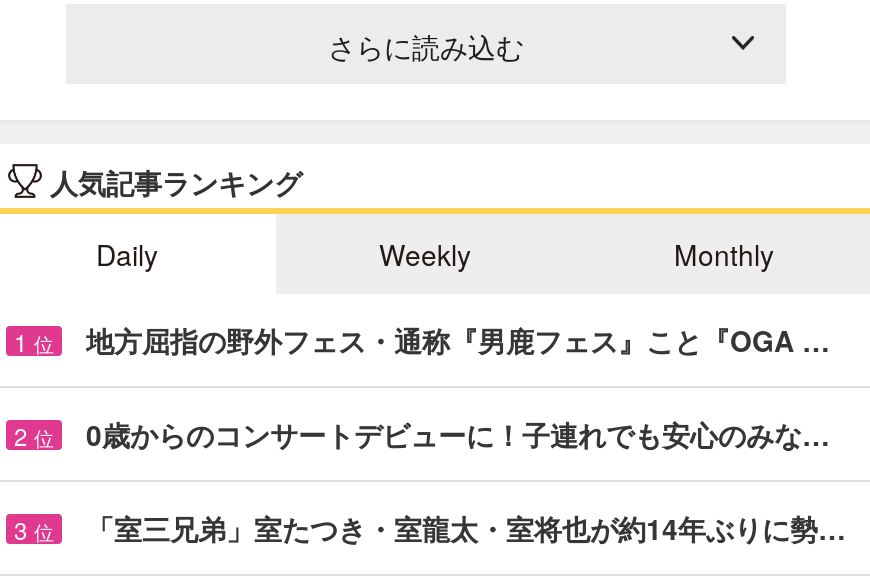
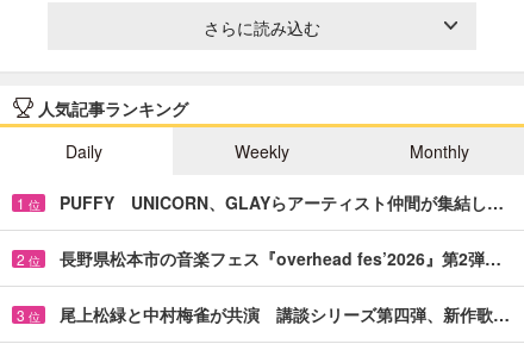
[86,320,830,360] 地方屈指の野外フェス・通称『男鹿フェス』こと『OGA … -> [60,190,504,214] PUFFY UNICORN、GLAYらアーティスト仲間が集結し…
[86,414,830,454] 0歳からのコンサートデビューに！子連れでも安心のみな… -> [60,246,501,270] 長野県松本市の音楽フェス『overhead fes’2026』第2弾…
[86,508,846,548] 「室三兄弟」室たつき・室龍太・室将也が約14年ぶりに勢… -> [60,302,510,326] 尾上松緑と中村梅雀が共演 講談シリーズ第四弾、新作歌…

